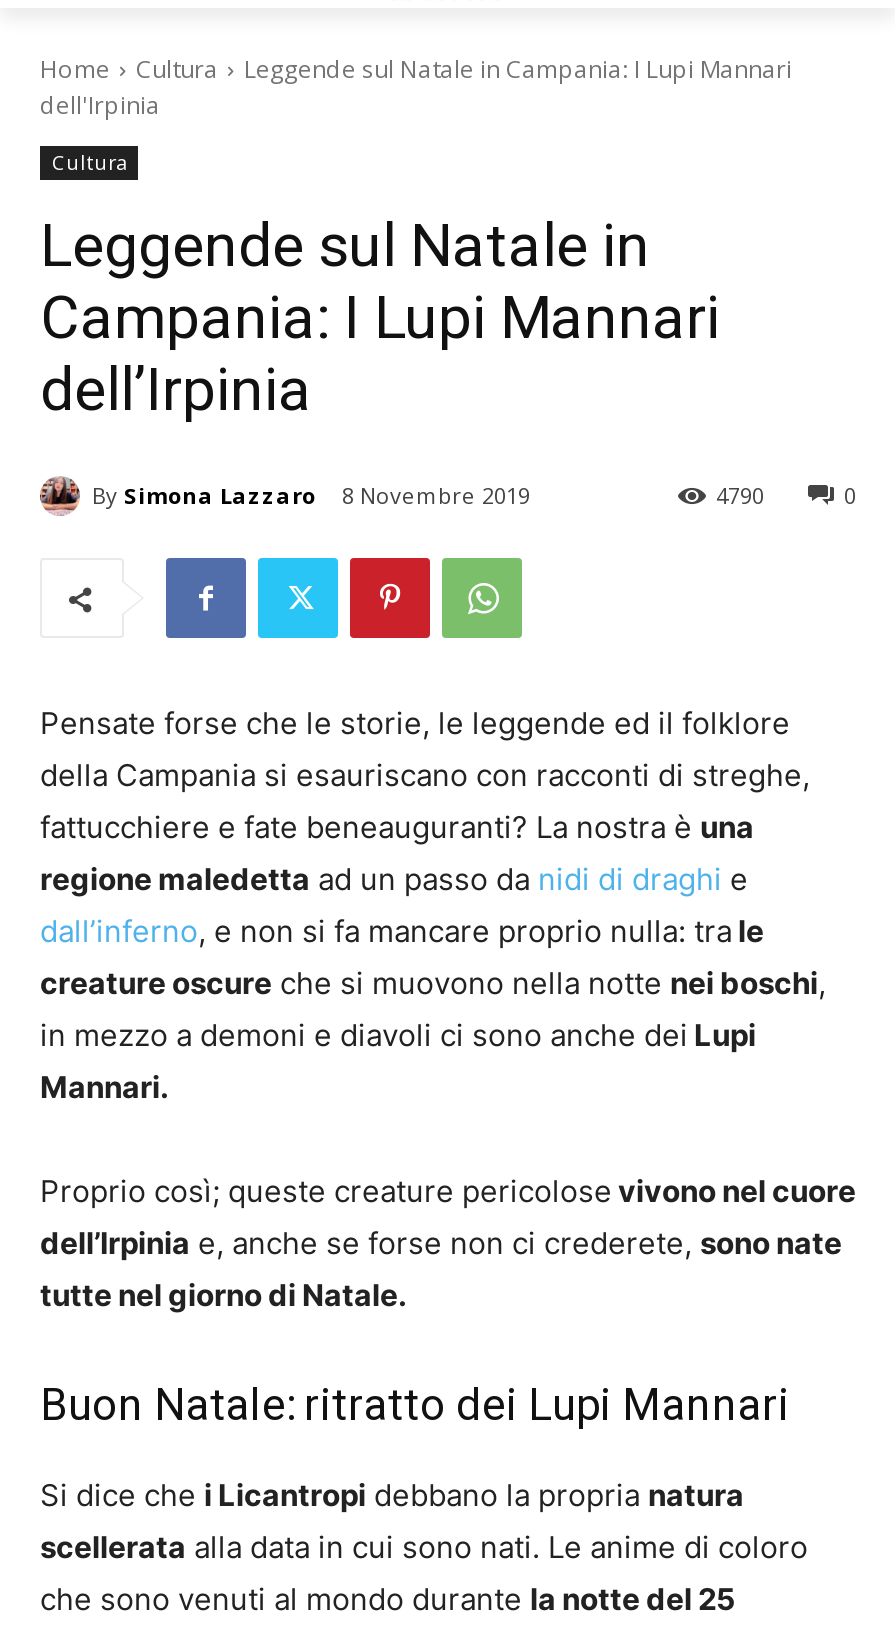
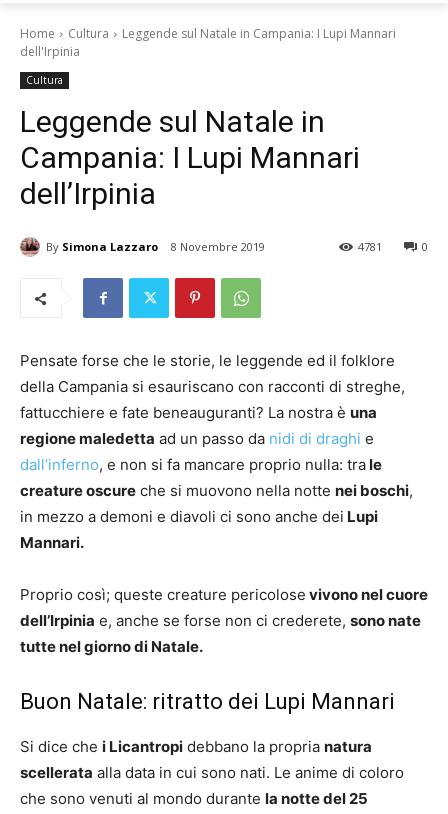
[716,480,764,510] 4790 -> [358,239,382,254] 4781

